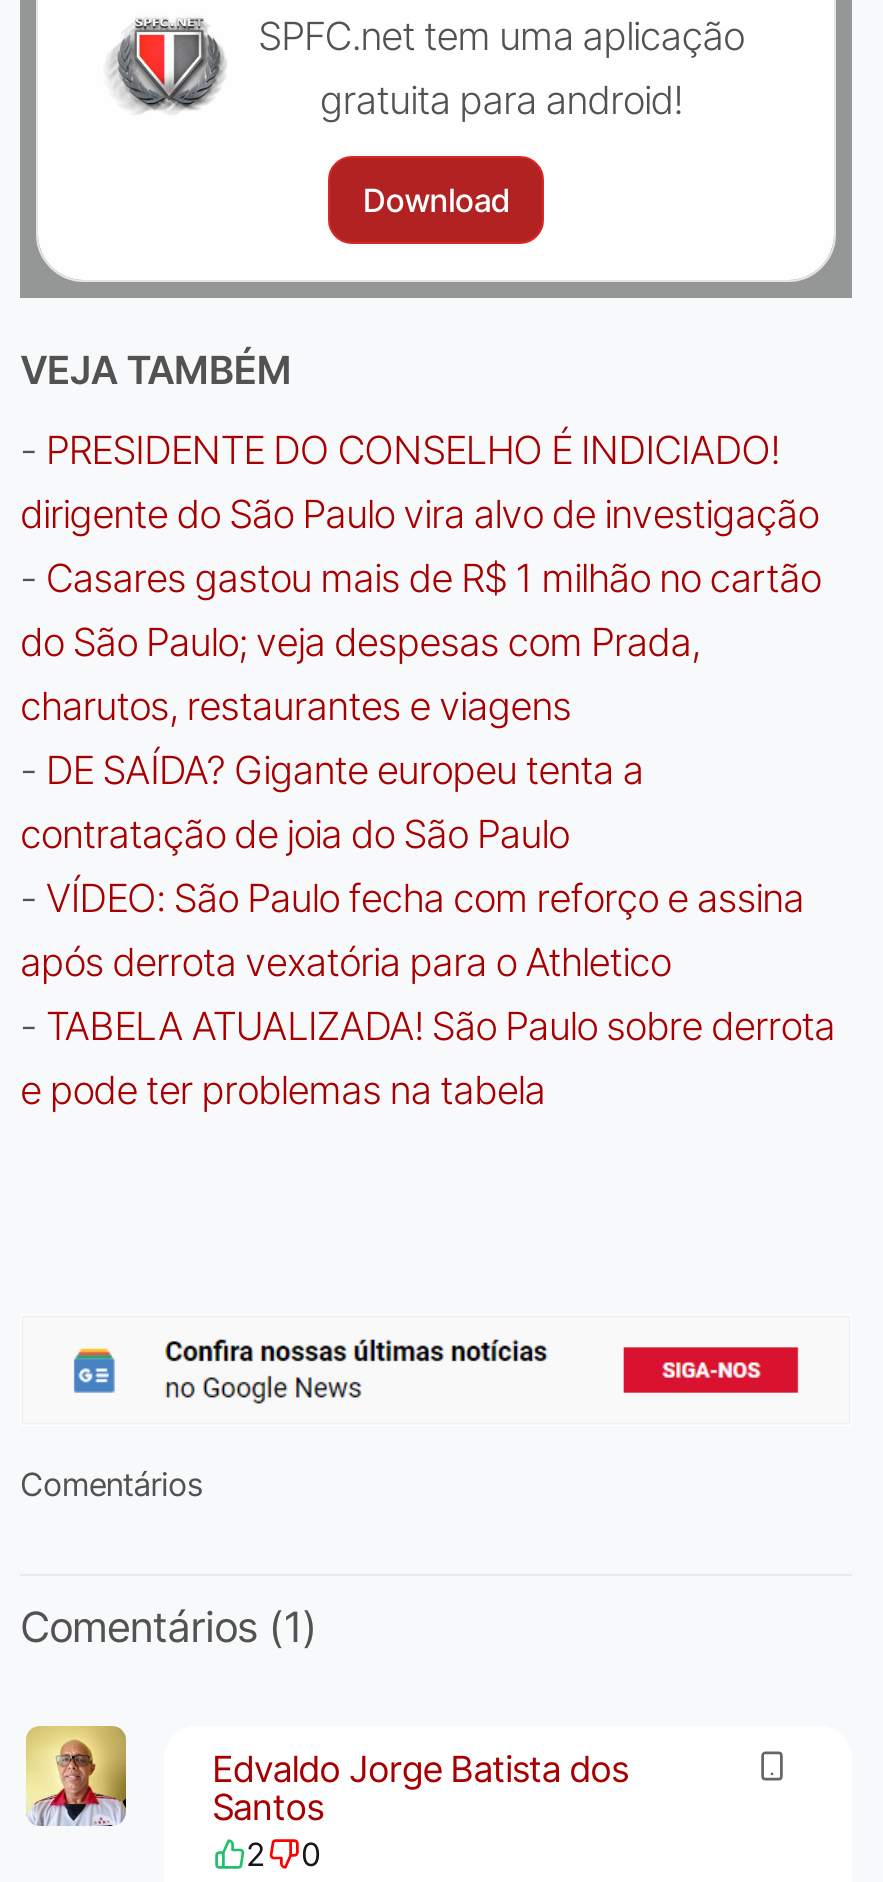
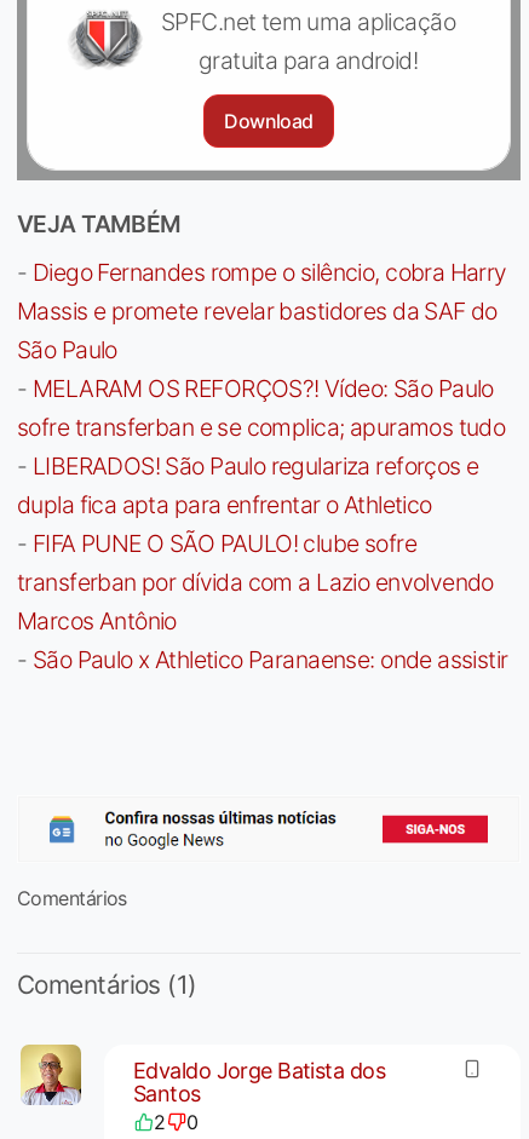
[20,427,835,1115] - PRESIDENTE DO CONSELHO É INDICIADO! | dirigente do São Paulo vira alvo de investigação | - Casares gastou mais de R$ 1 milhão no cartão | do São Paulo; veja despesas com Prada, | charutos, restaurantes e viagens | - DE SAÍDA? Gigante europeu tenta a | contratação de joia do São Paulo | - VÍDEO: São Paulo fecha com reforço e assina | após derrota vexatória para o Athletico | - TABELA ATUALIZADA! São Paulo sobre derrota | e pode ter problemas na tabela -> [17,258,508,675] - Diego Fernandes rompe o silêncio, cobra Harry | Massis e promete revelar bastidores da SAF do | São Paulo | - MELARAM OS REFORÇOS?! Vídeo: São Paulo | sofre transferban e se complica; apuramos tudo | - LIBERADOS! São Paulo regulariza reforços e | dupla fica apta para enfrentar o Athletico | - FIFA PUNE O SÃO PAULO! clube sofre | transferban por dívida com a Lazio envolvendo | Marcos Antônio | - São Paulo x Athletico Paranaense: onde assistir

